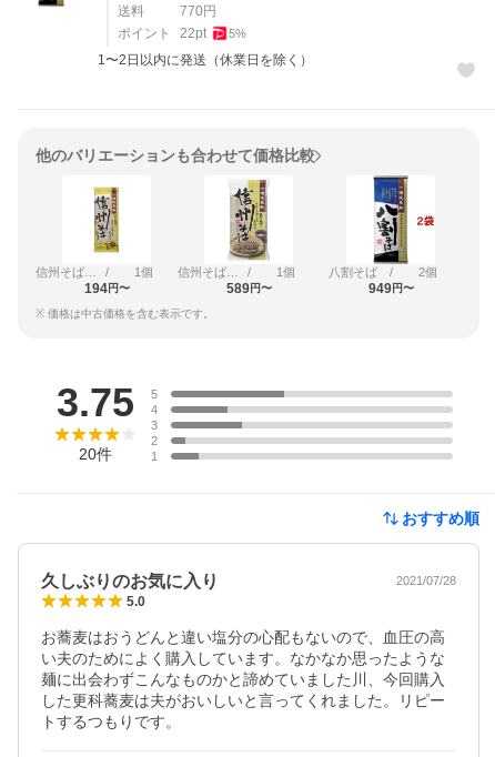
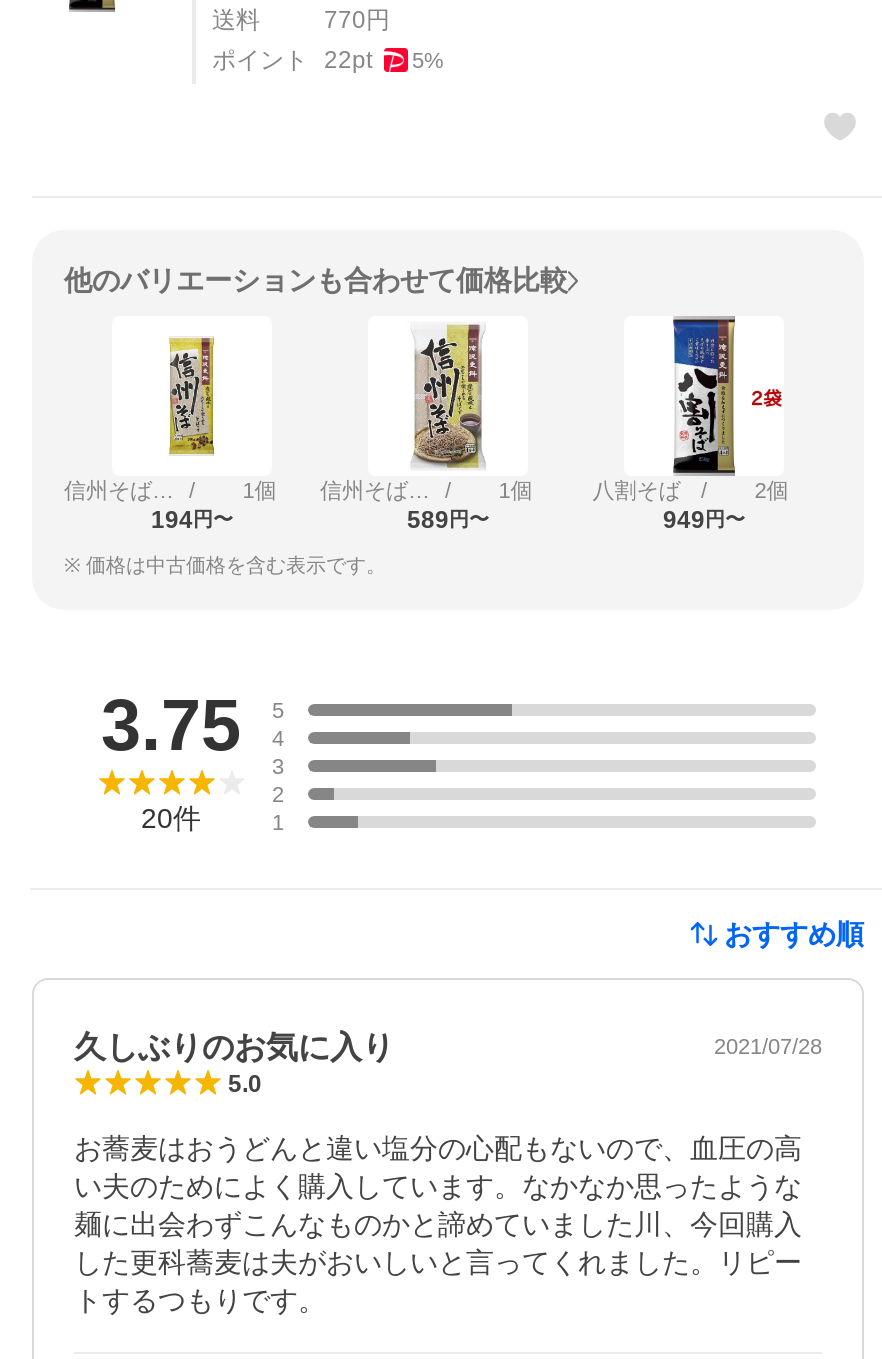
[98,52,313,68] 1〜2日以内に発送（休業日を除く） -> none

